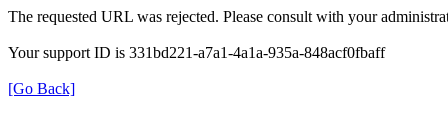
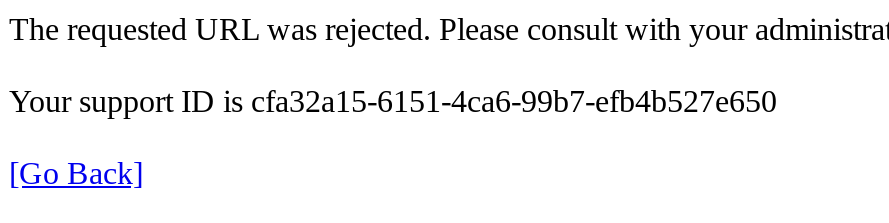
[8,44,385,61] Your support ID is 331bd221-a7a1-4a1a-935a-848acf0fbaff -> [9,84,777,118] Your support ID is cfa32a15-6151-4ca6-99b7-efb4b527e650

